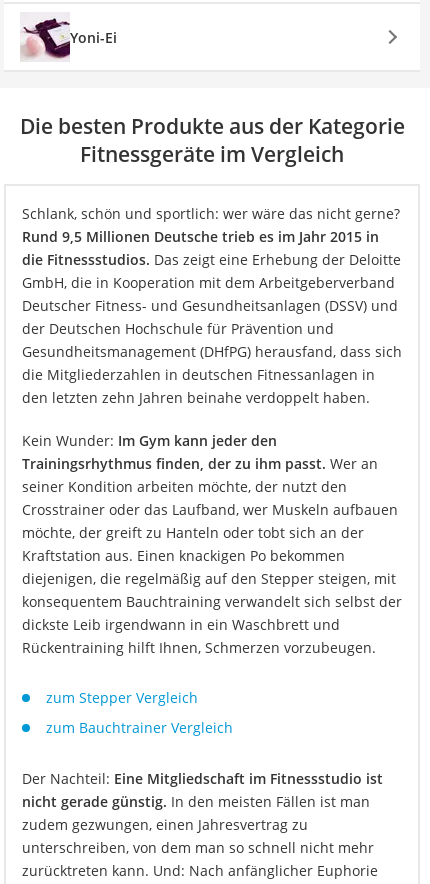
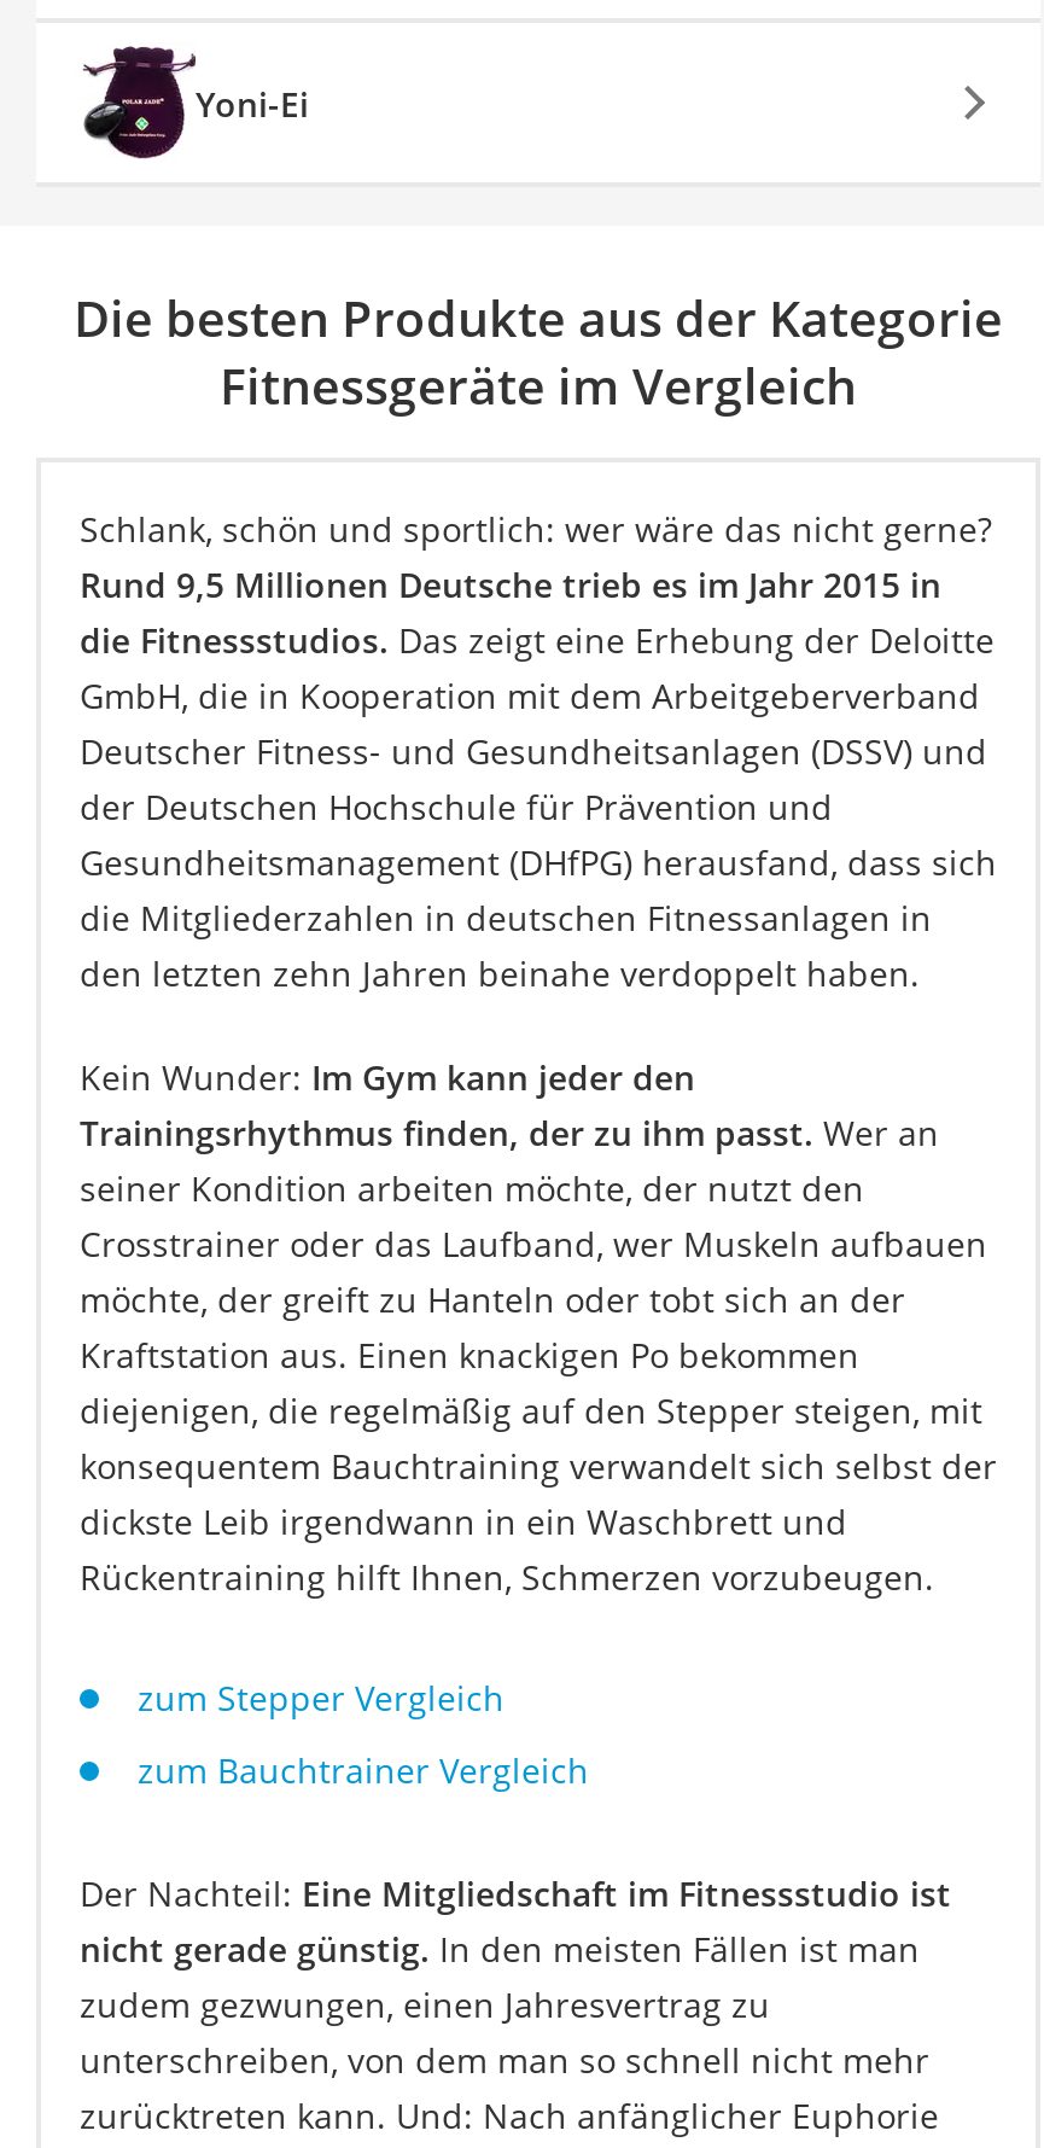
[19,13,71,62] [image] -> [77,45,198,161] [image]

